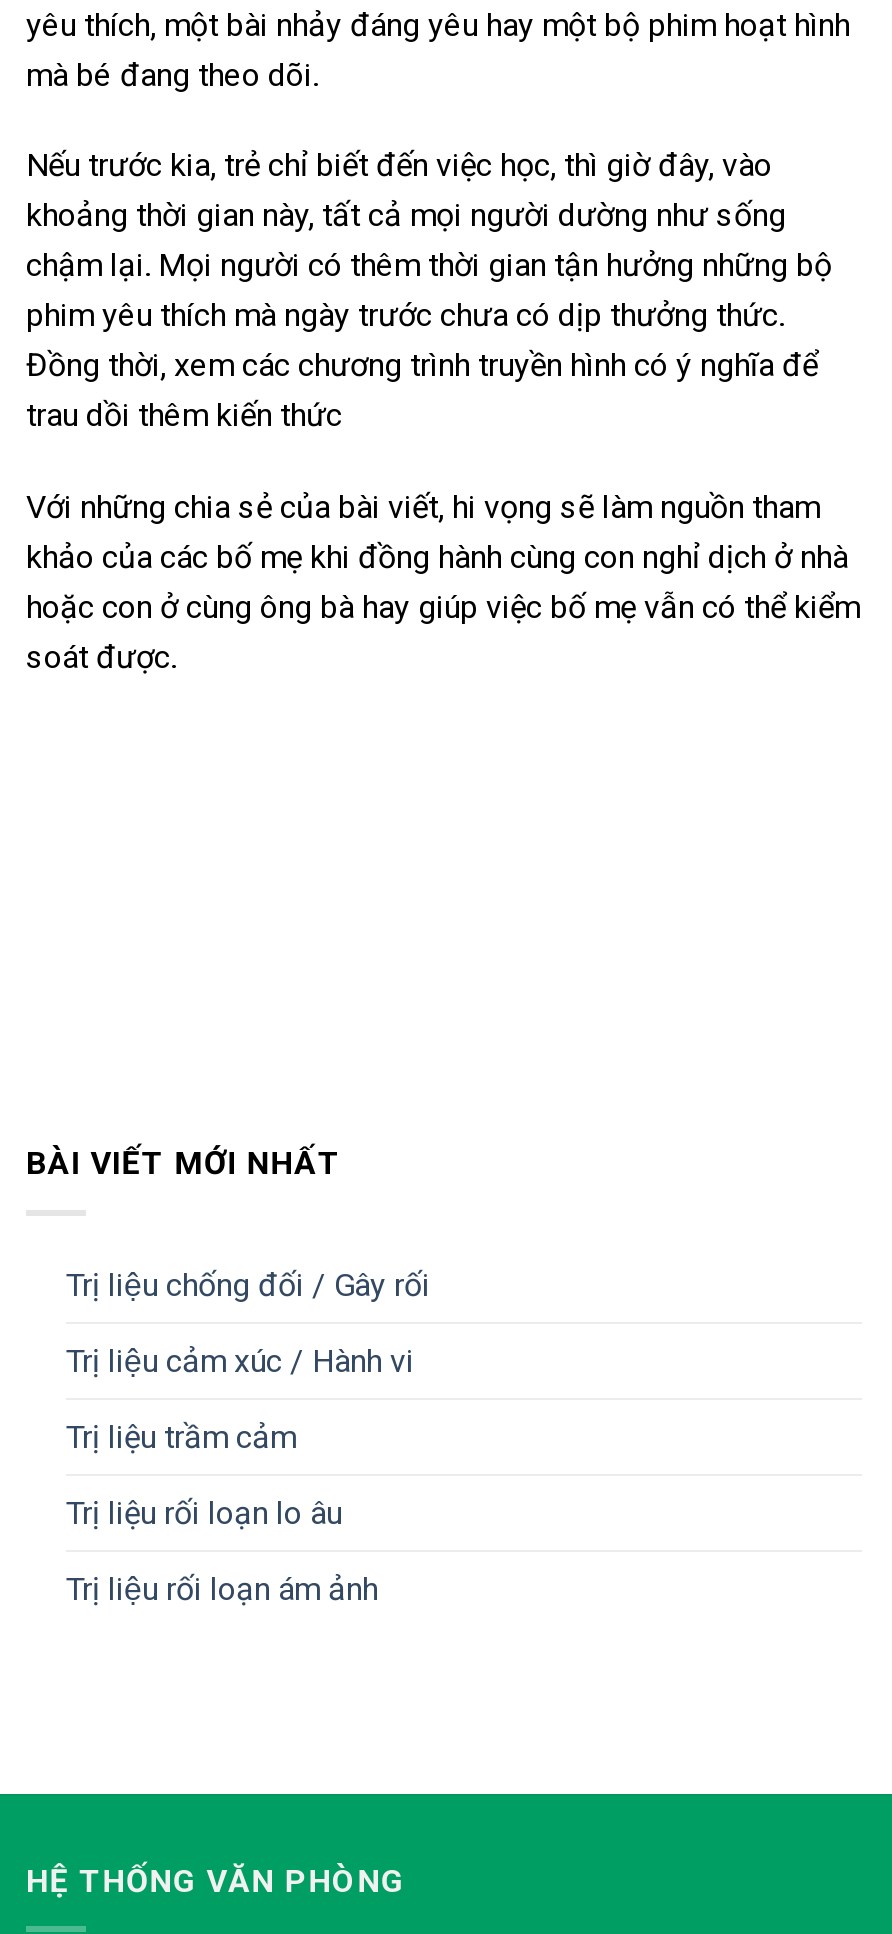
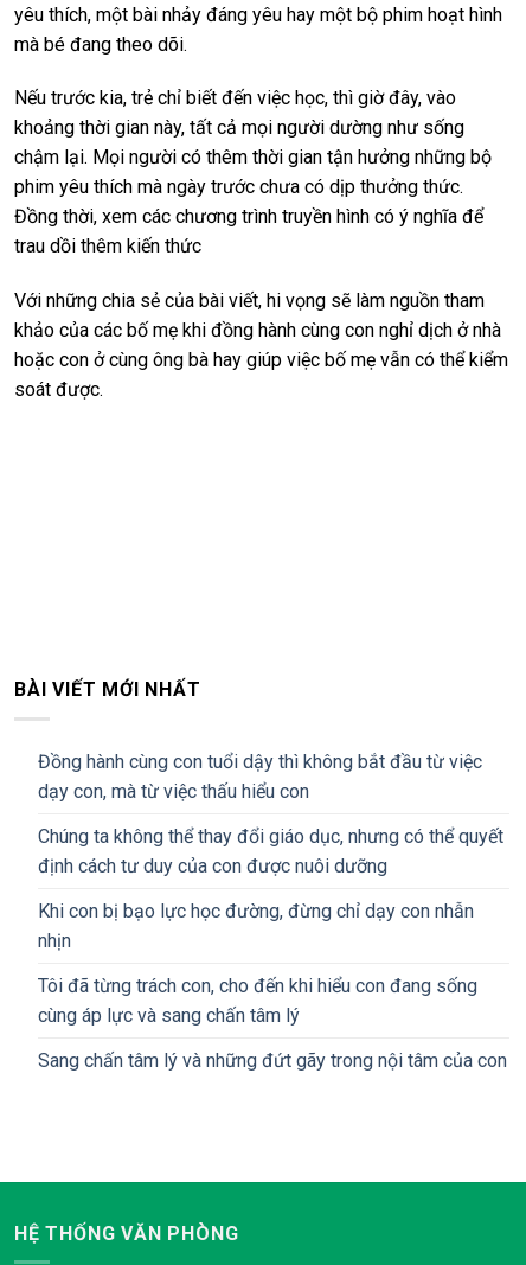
[66,1265,430,1303] Trị liệu chống đối / Gây rối -> [38,750,482,802] Đồng hành cùng con tuổi dậy thì không bắt đầu từ việc | dạy con, mà từ việc thấu hiểu con
[66,1341,414,1379] Trị liệu cảm xúc / Hành vi -> [38,825,503,877] Chúng ta không thể thay đổi giáo dục, nhưng có thể quyết | định cách tư duy của con được nuôi dưỡng
[66,1417,296,1455] Trị liệu trầm cảm -> [38,899,474,952] Khi con bị bạo lực học đường, đừng chỉ dạy con nhẫn | nhịn
[66,1493,342,1531] Trị liệu rối loạn lo âu -> [38,974,477,1026] Tôi đã từng trách con, cho đến khi hiểu con đang sống | cùng áp lực và sang chấn tâm lý
[66,1569,378,1607] Trị liệu rối loạn ám ảnh -> [38,1049,507,1071] Sang chấn tâm lý và những đứt gãy trong nội tâm của con

